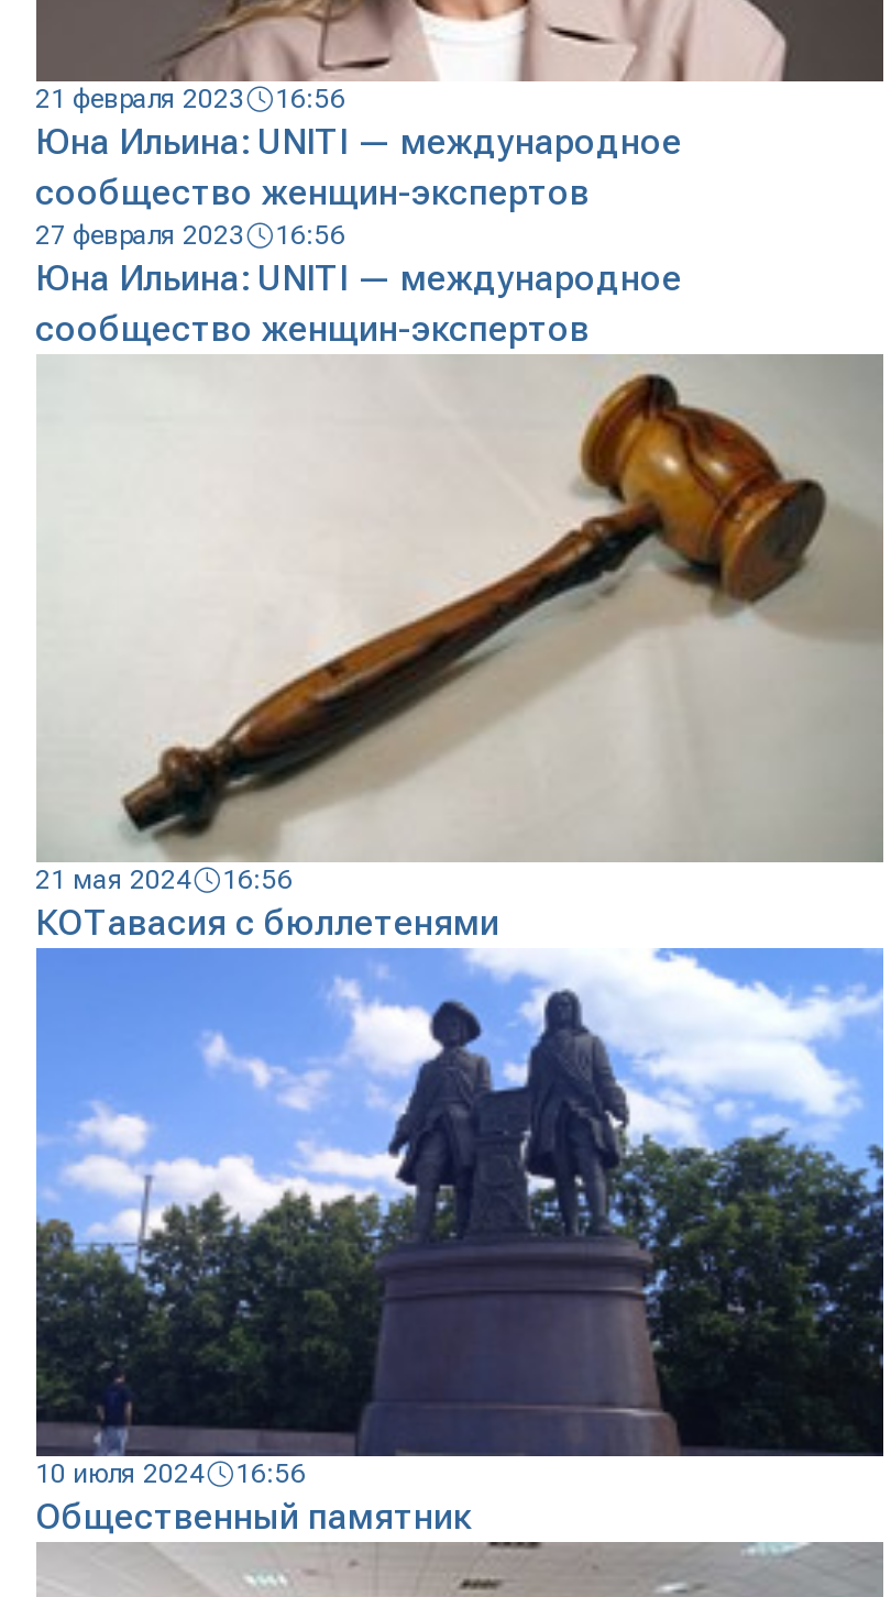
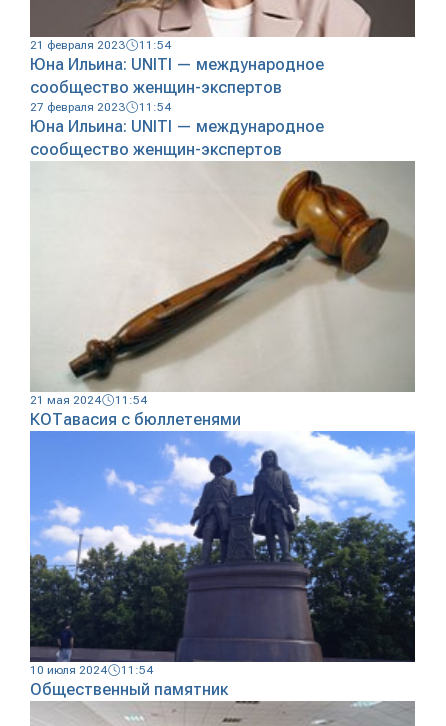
[35,83,345,114] 21 февраля 2023 16:56 -> [29,38,170,52] 21 февраля 2023 11:54
[35,220,345,251] 27 февраля 2023 16:56 -> [29,100,170,114] 27 февраля 2023 11:54
[35,864,293,895] 21 мая 2024 16:56 -> [29,393,146,407] 21 мая 2024 11:54
[35,1458,306,1489] 10 июля 2024 16:56 -> [29,663,152,677] 10 июля 2024 11:54

